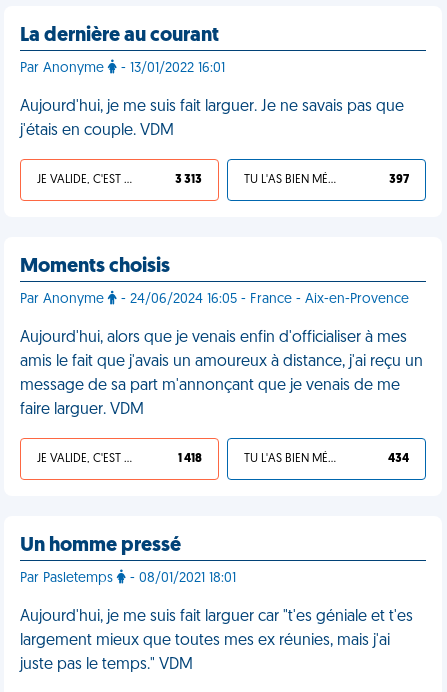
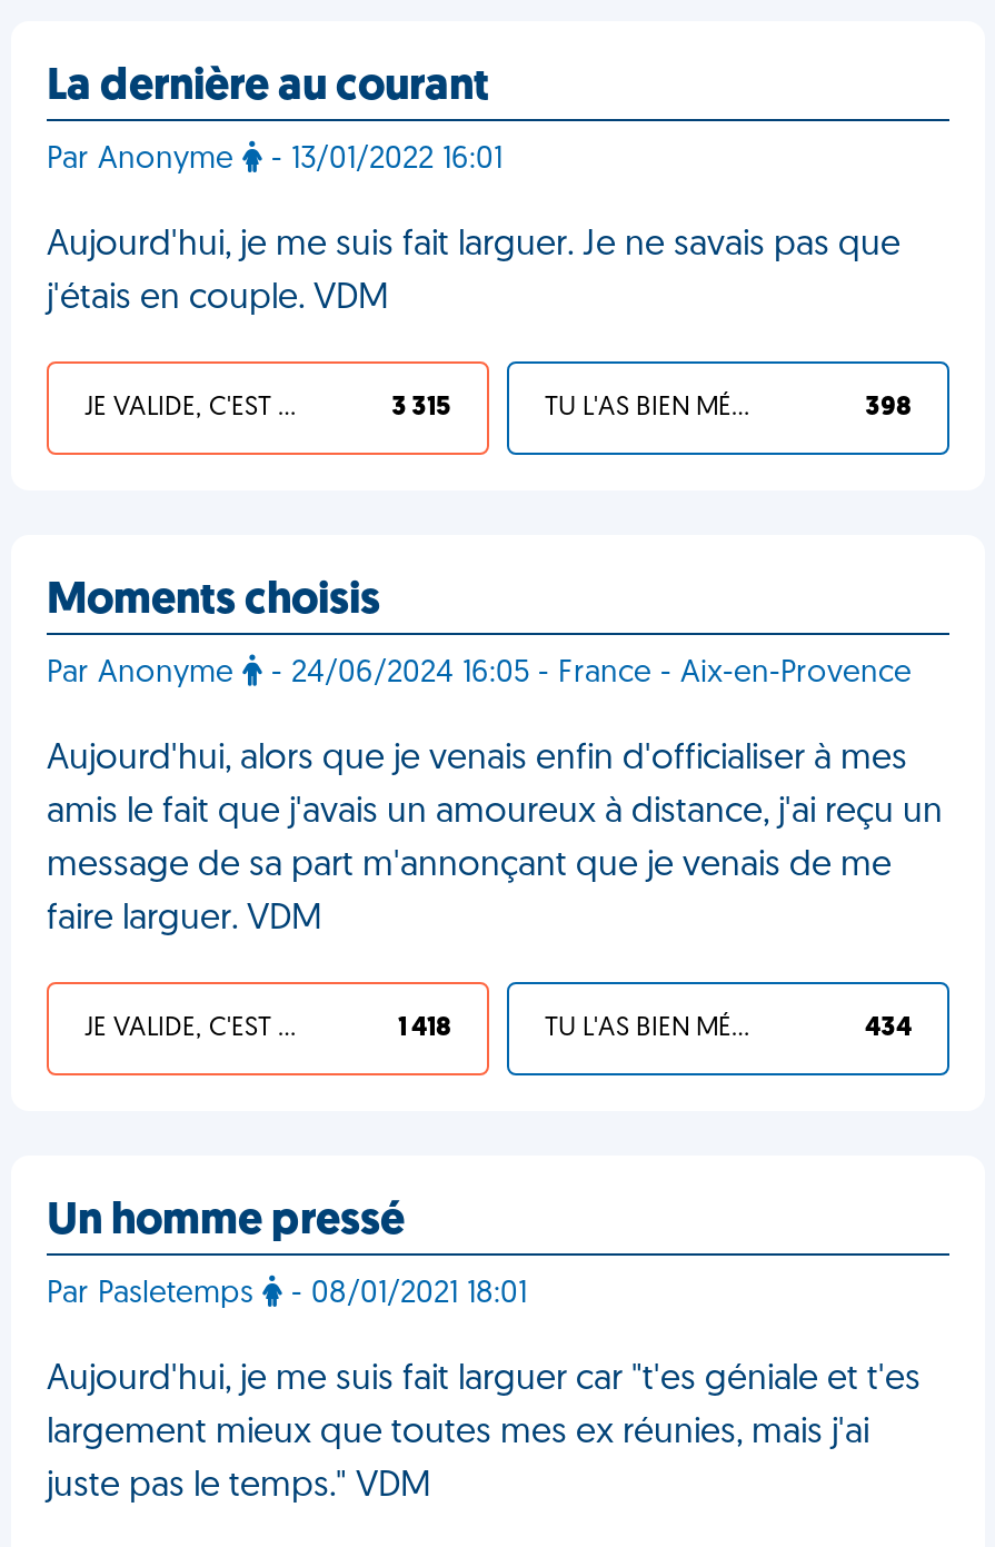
[175,174,202,186] 3 313 -> [391,395,451,422] 3 315
[389,174,409,186] 397 -> [865,395,912,422] 398

